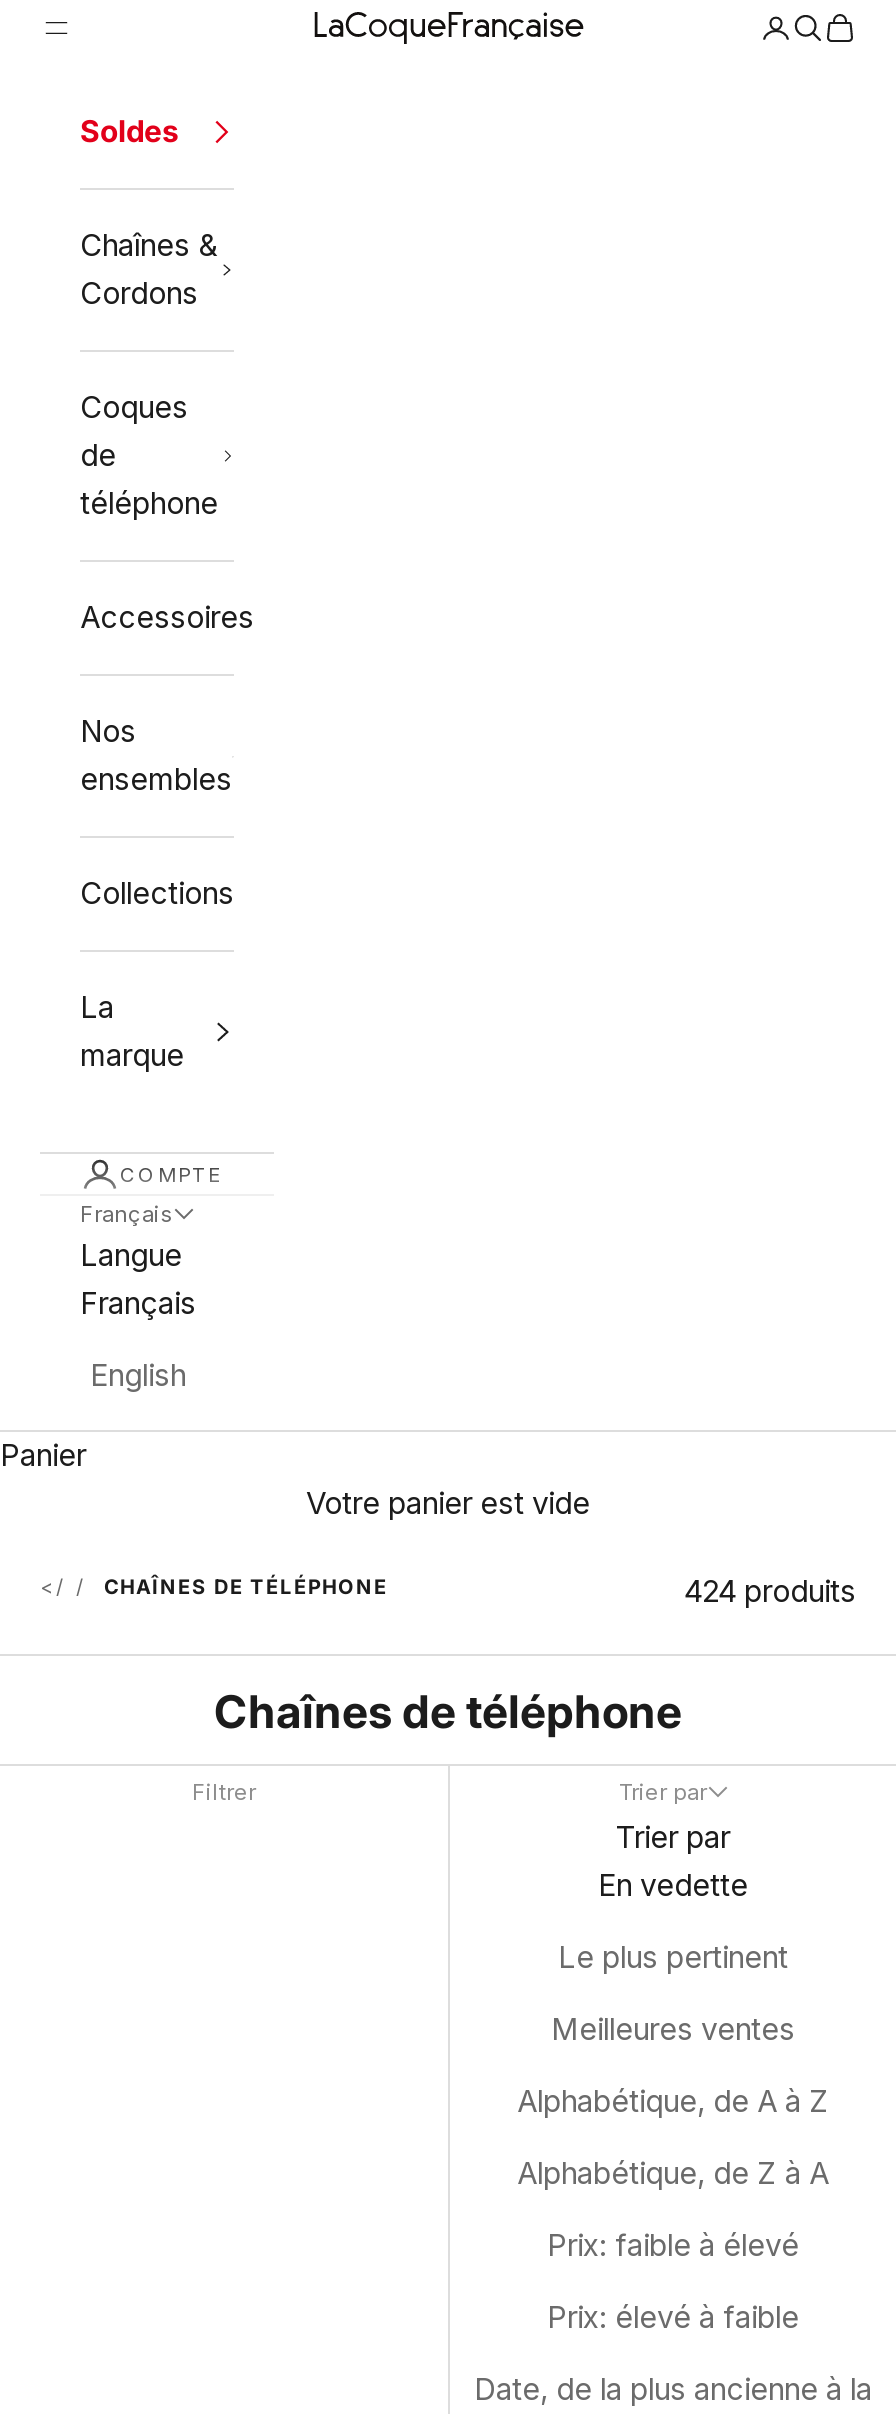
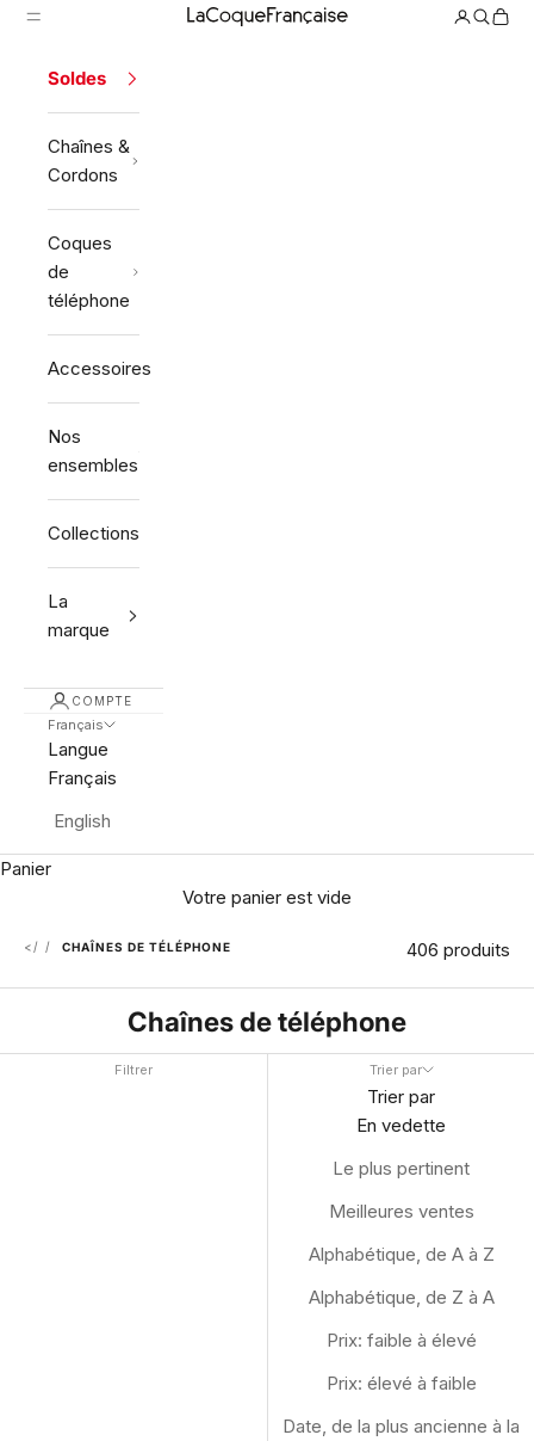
[684,1572,856,1610] 424 produits -> [406,938,510,961] 406 produits

